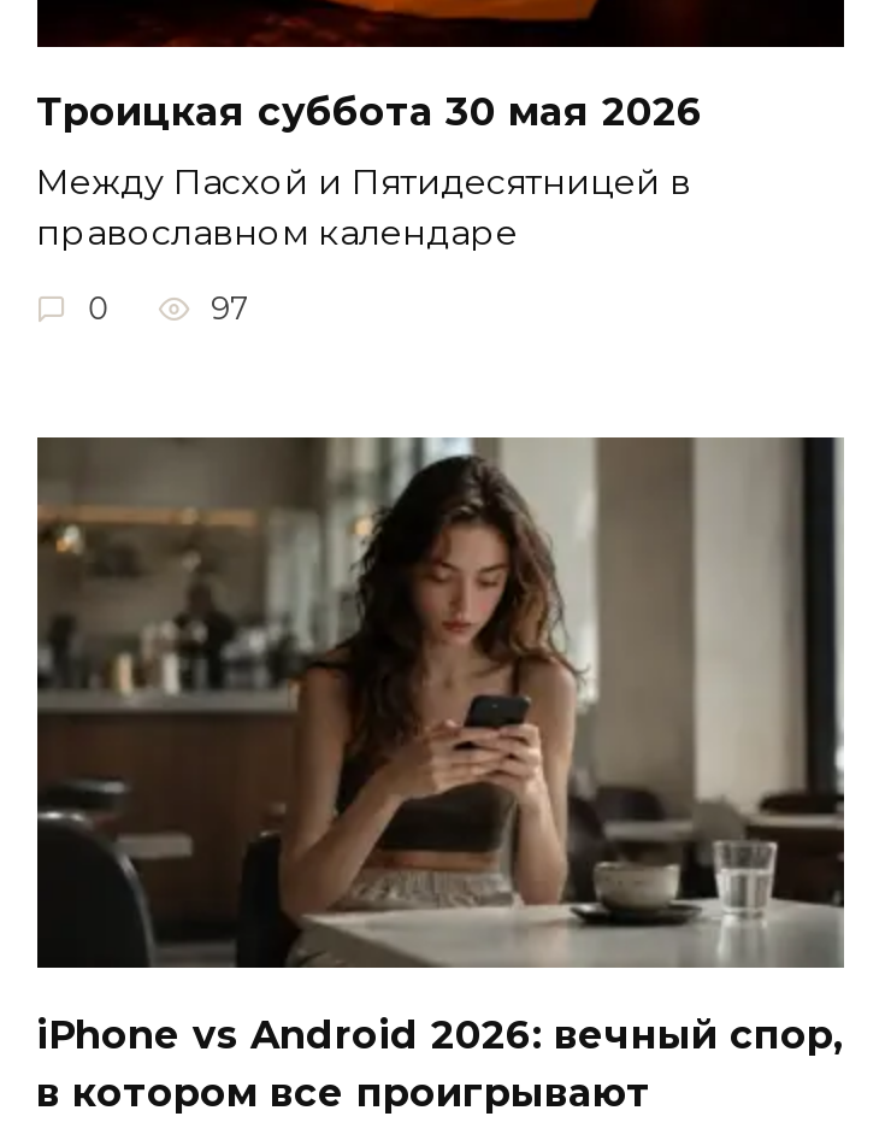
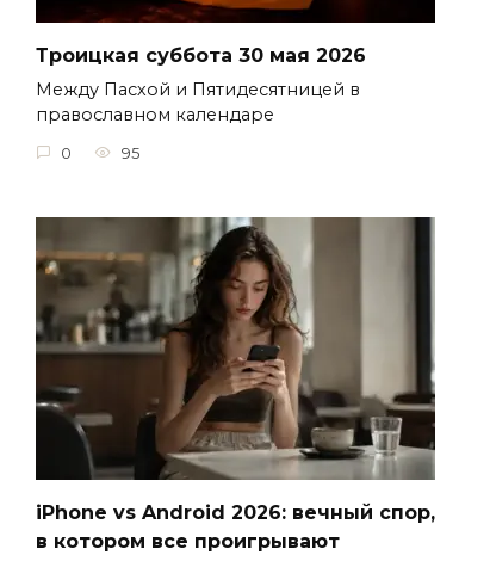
[211,291,247,327] 97 -> [122,144,139,162] 95

